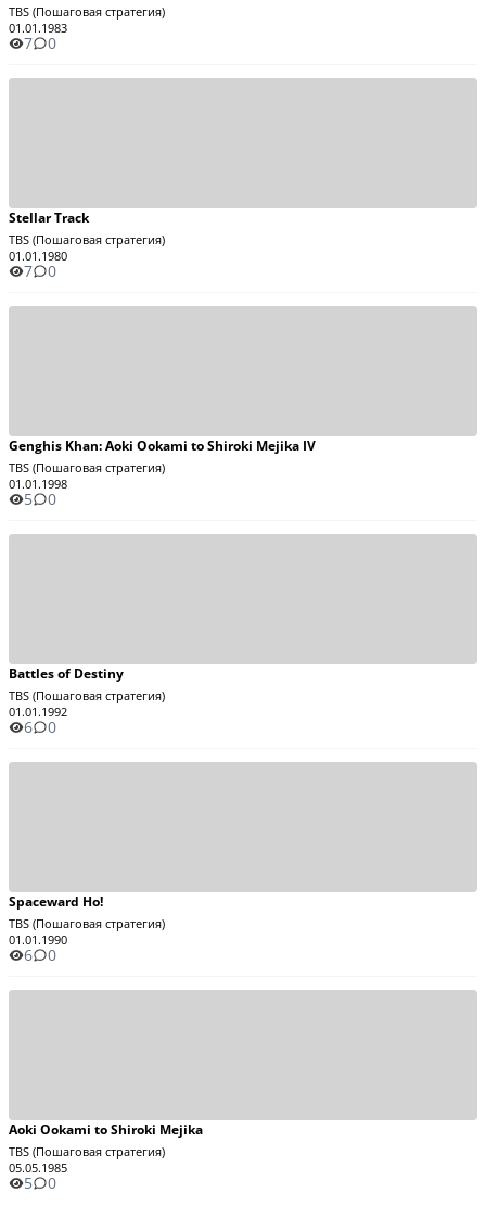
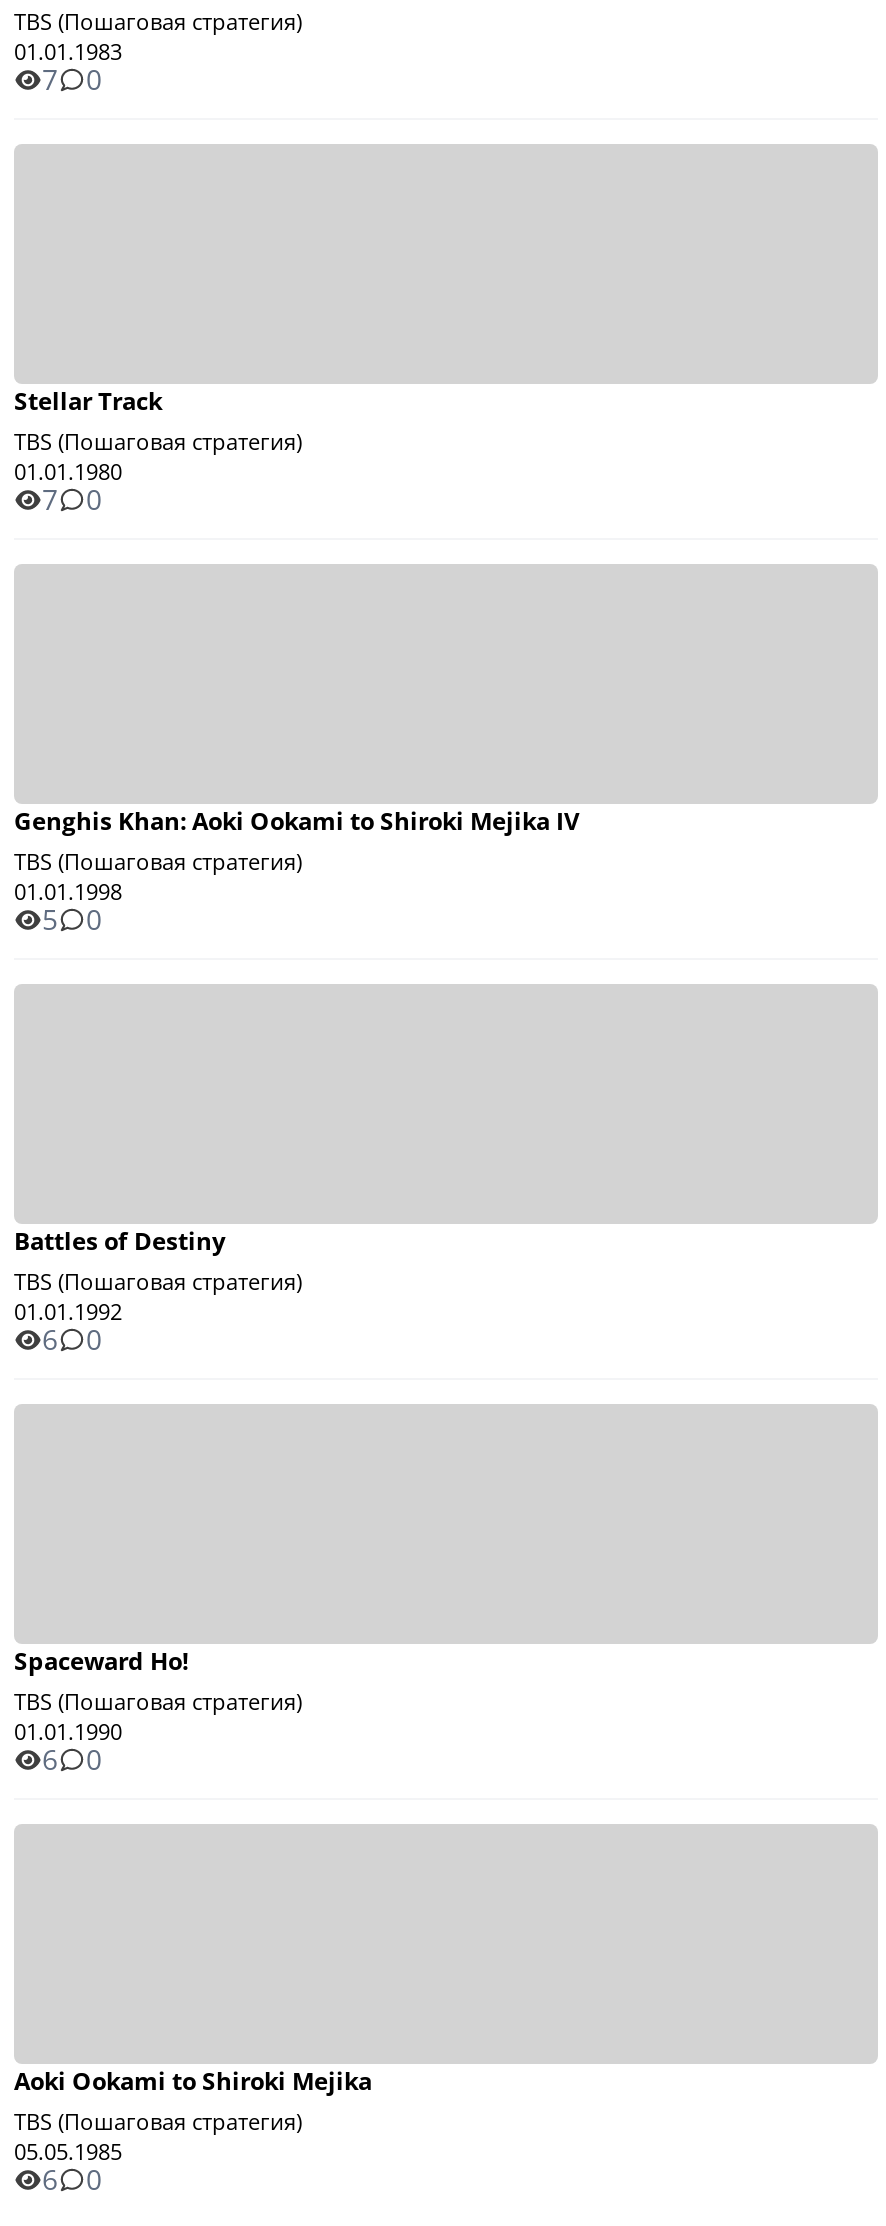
[24,1172,56,1193] 5 0 -> [42,2160,102,2198] 6 0

